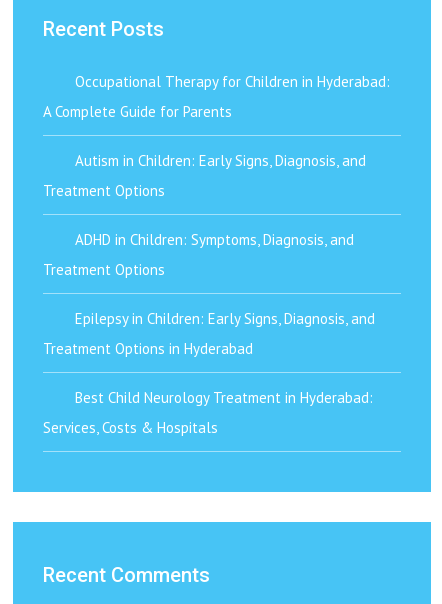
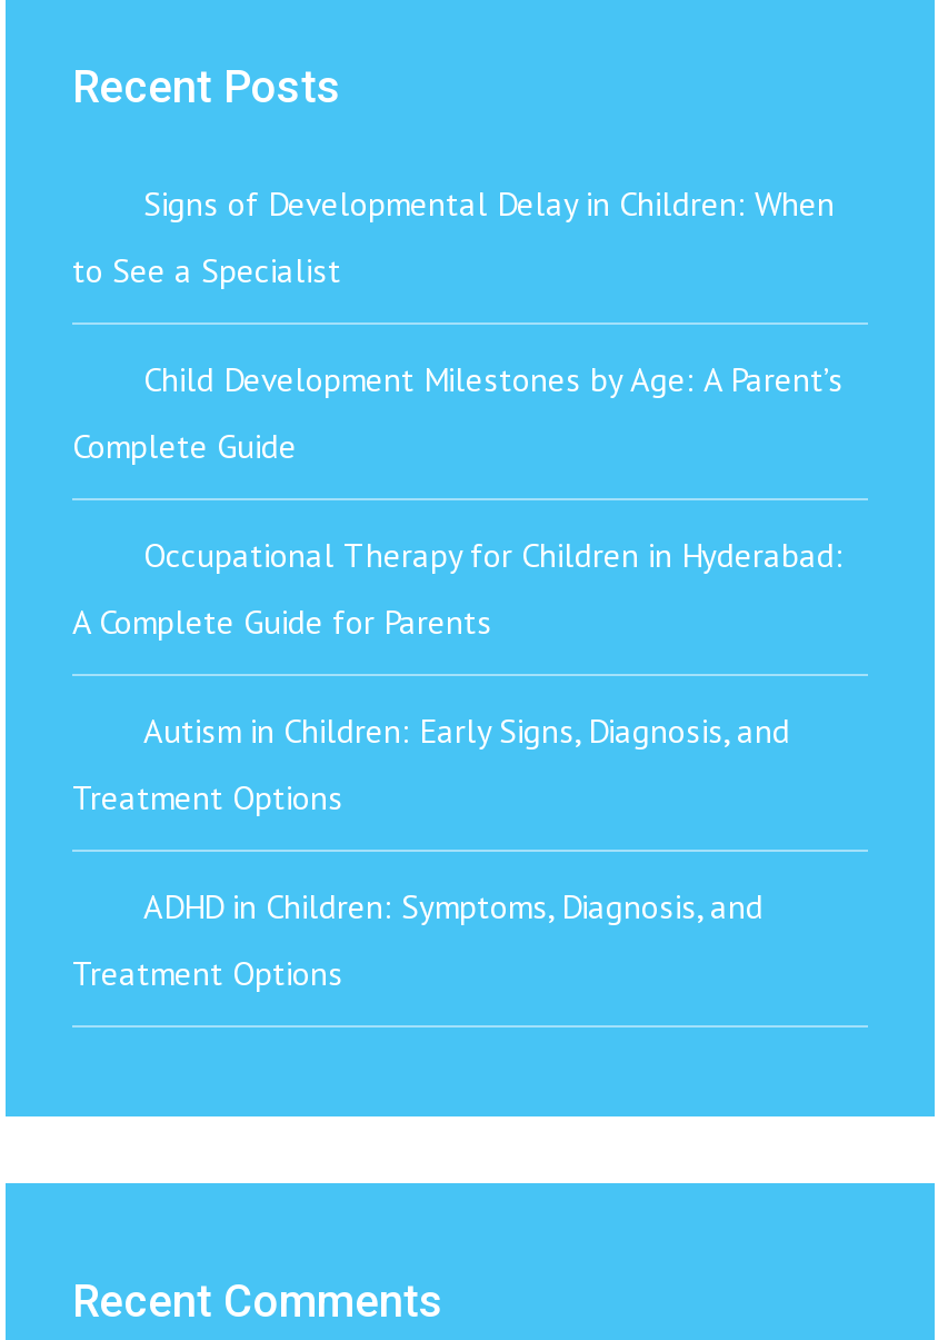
none -> [72,182,844,467] Signs of Developmental Delay in Children: When | to See a Specialist | Child Development Milestones by Age: A Parent’s | Complete Guide
moved [43,72,390,279] -> [72,533,844,994]: Occupational Therapy for Children in Hyderabad: | A Complete Guide for Parents | Autism in Children: Early Signs, Diagnosis, and | Treatment Options | ADHD in Children: Symptoms, Diagnosis, and | Treatment Options
[43,309,375,437] Epilepsy in Children: Early Signs, Diagnosis, and | Treatment Options in Hyderabad | Best Child Neurology Treatment in Hyderabad: | Services, Costs & Hospitals -> none

